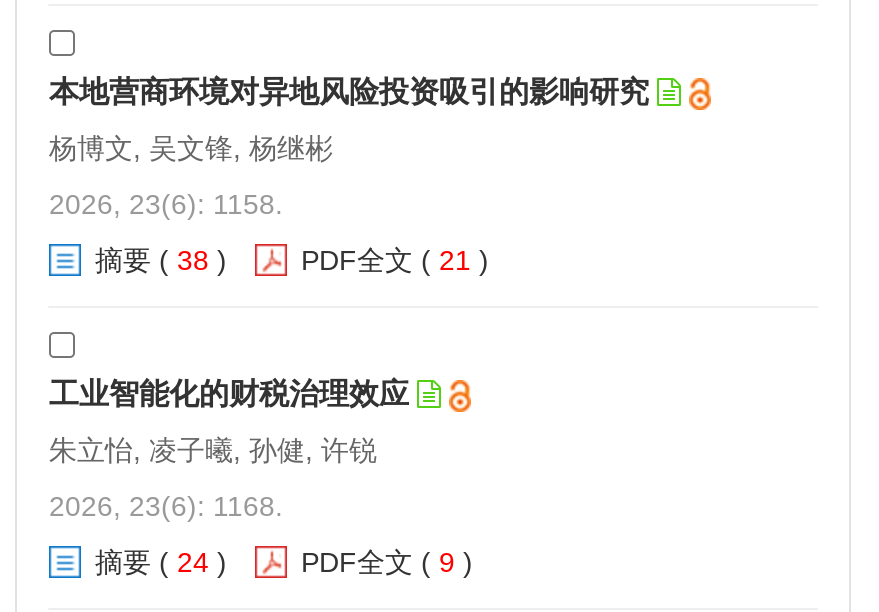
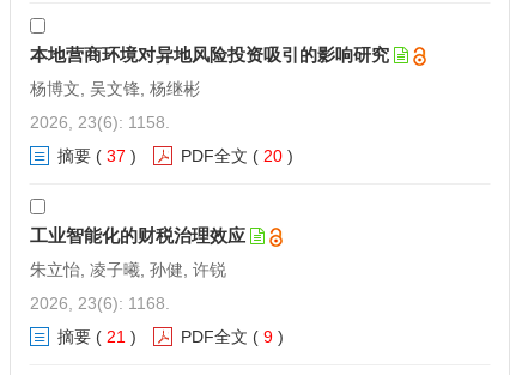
[95,244,235,276] 摘要( 38) -> [57,146,141,165] 摘要( 37)
[301,244,489,276] PDF全文 ( 21) -> [181,146,293,165] PDF全文 ( 20)
[95,546,235,578] 摘要( 24) -> [57,327,141,346] 摘要( 21)

